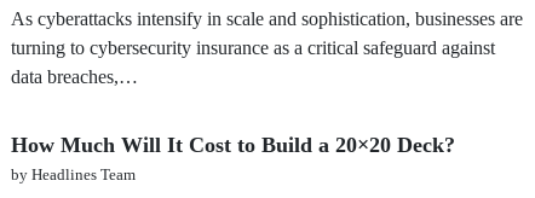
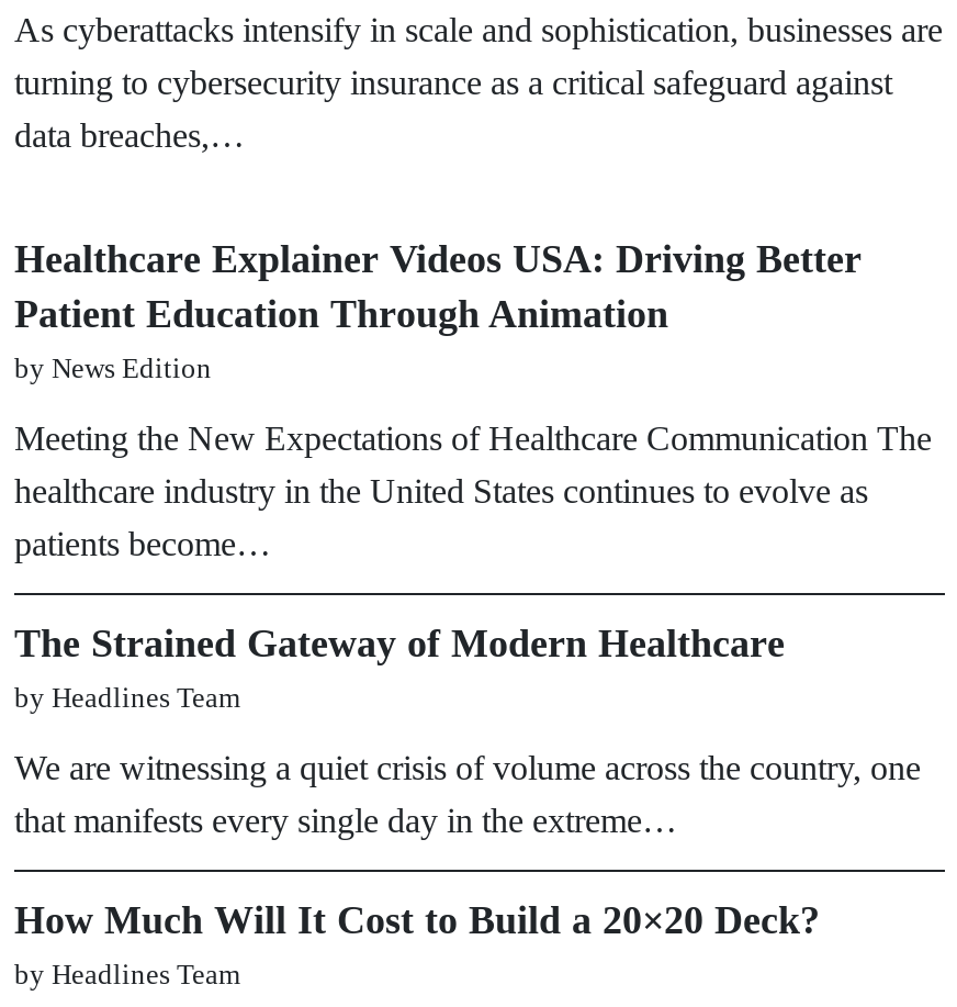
none -> [14,237,932,839] Healthcare Explainer Videos USA: Driving Better | Patient Education Through Animation | by News Edition | Meeting the New Expectations of Healthcare Communication The | healthcare industry in the United States continues to evolve as | patients become… | The Strained Gateway of Modern Healthcare | by Headlines Team | We are witnessing a quiet crisis of volume across the country, one | that manifests every single day in the extreme…

